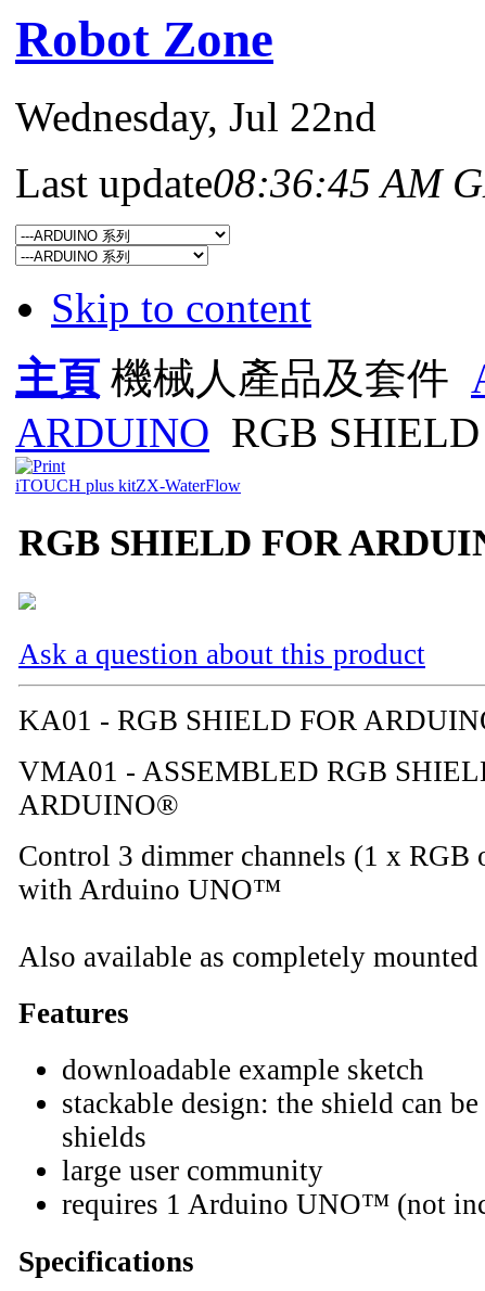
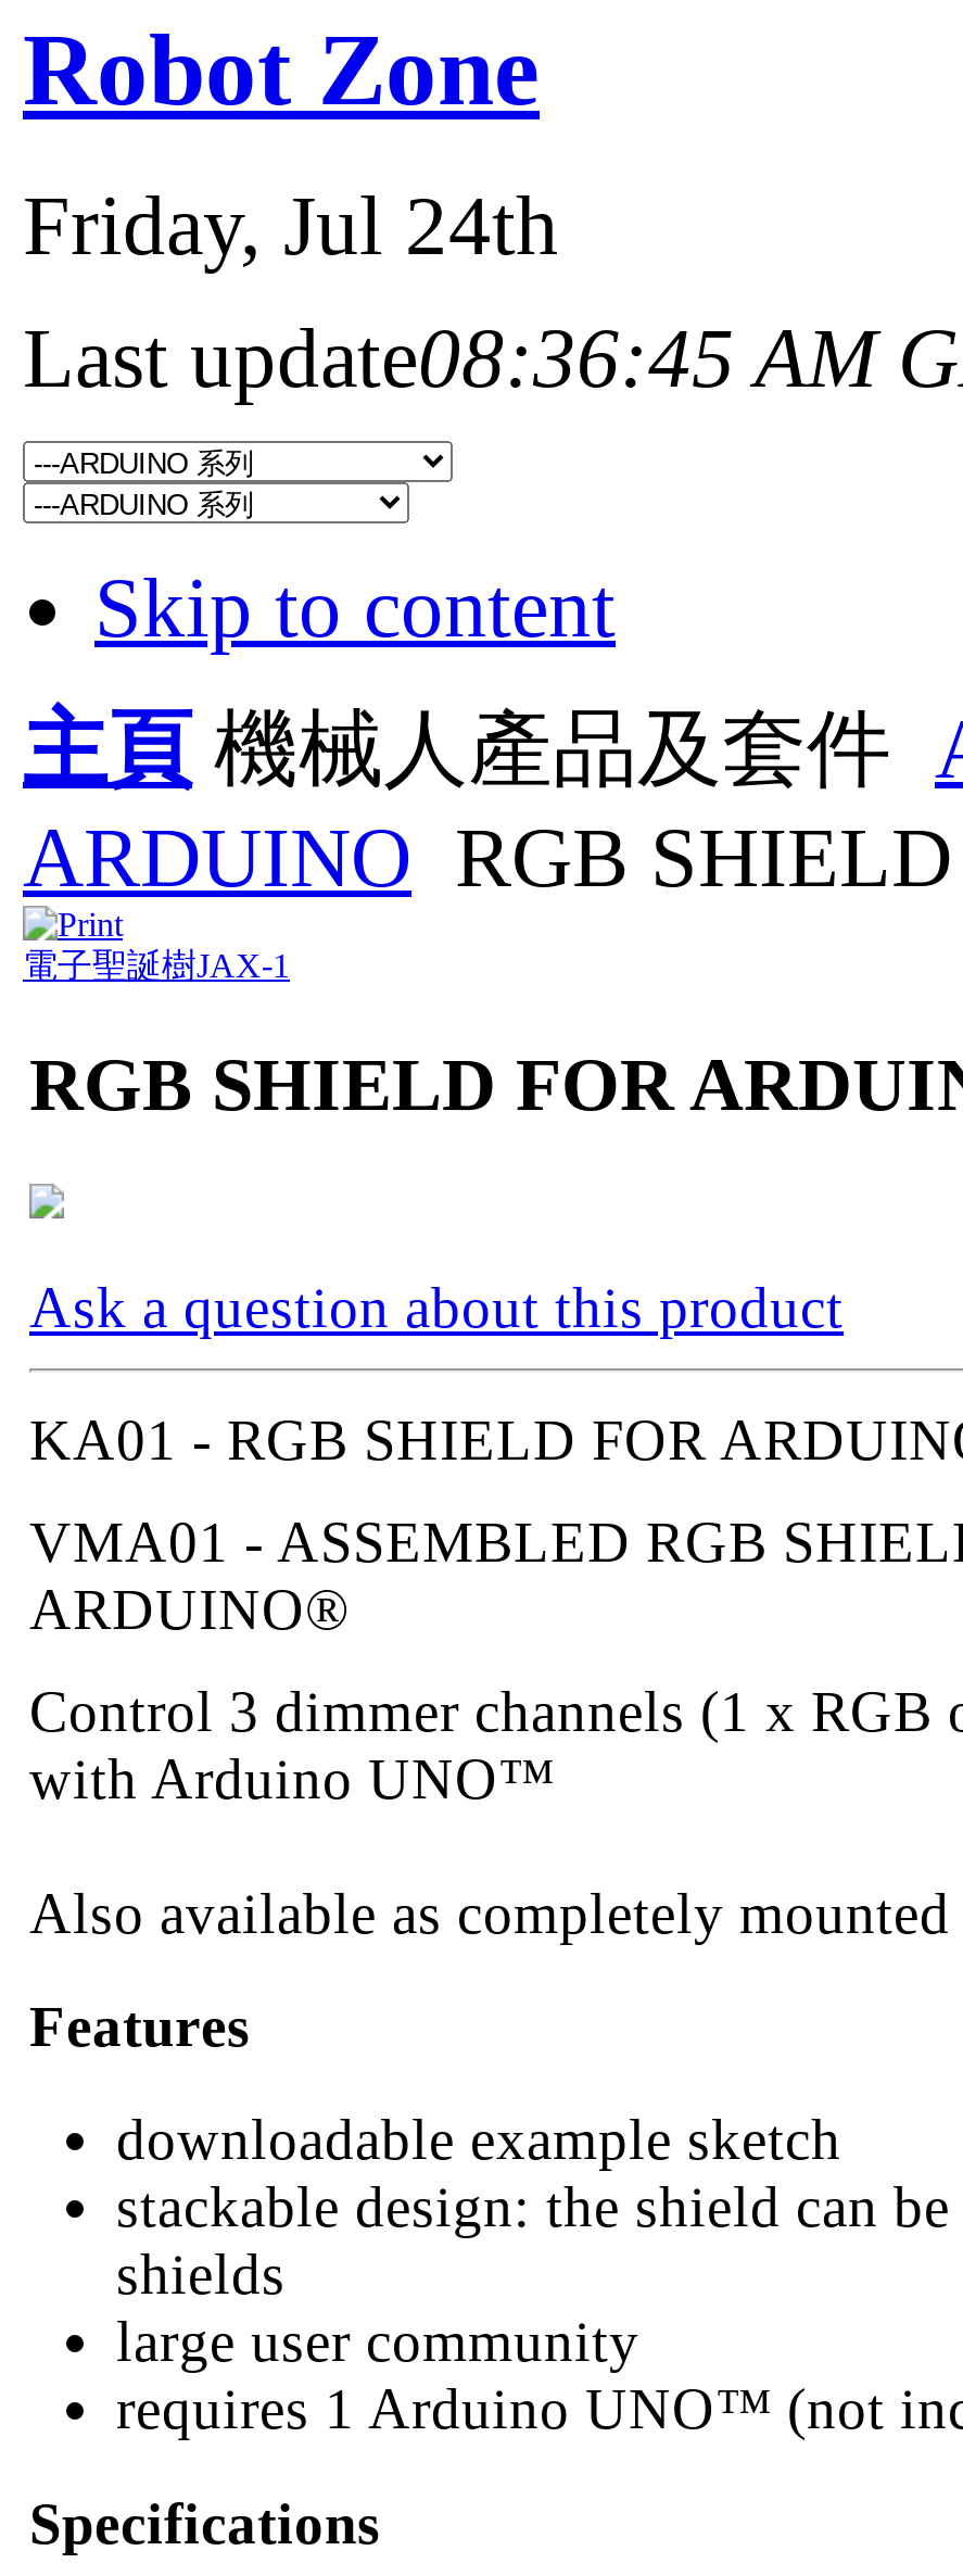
[15,93,376,140] Wednesday, Jul 22nd -> [23,178,559,271] Friday, Jul 24th
[15,476,241,495] iTOUCH plus kitZX-WaterFlow -> [23,947,290,984] 電子聖誕樹JAX-1

